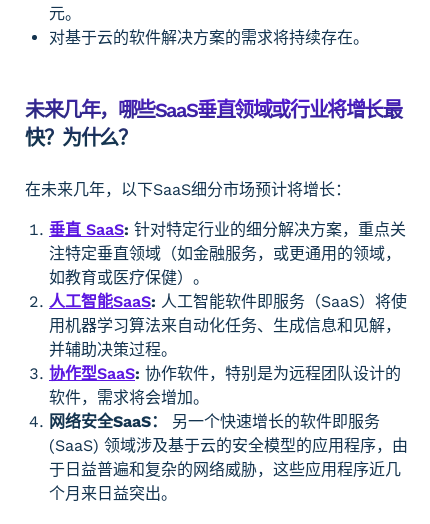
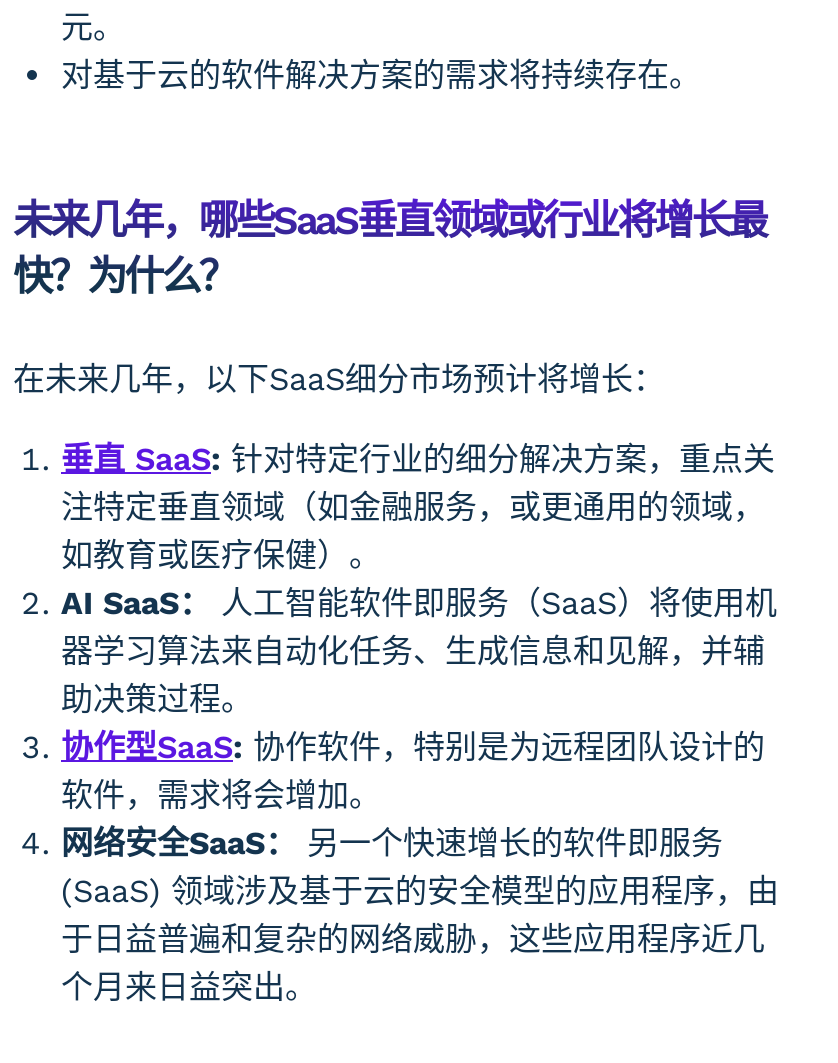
[49,292,407,359] 人工智能SaaS:人工智能软件即服务（SaaS）将使 | 用机器学习算法来自动化任务、生成信息和见解， | 并辅助决策过程。 -> [61,584,777,718] AI SaaS：人工智能软件即服务（SaaS）将使用机 | 器学习算法来自动化任务、生成信息和见解，并辅 | 助决策过程。

